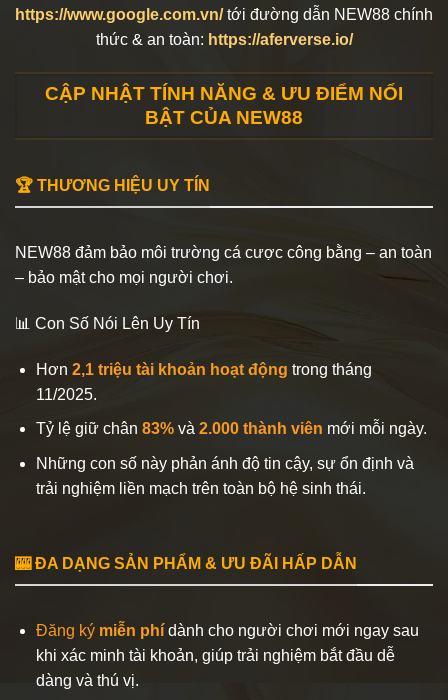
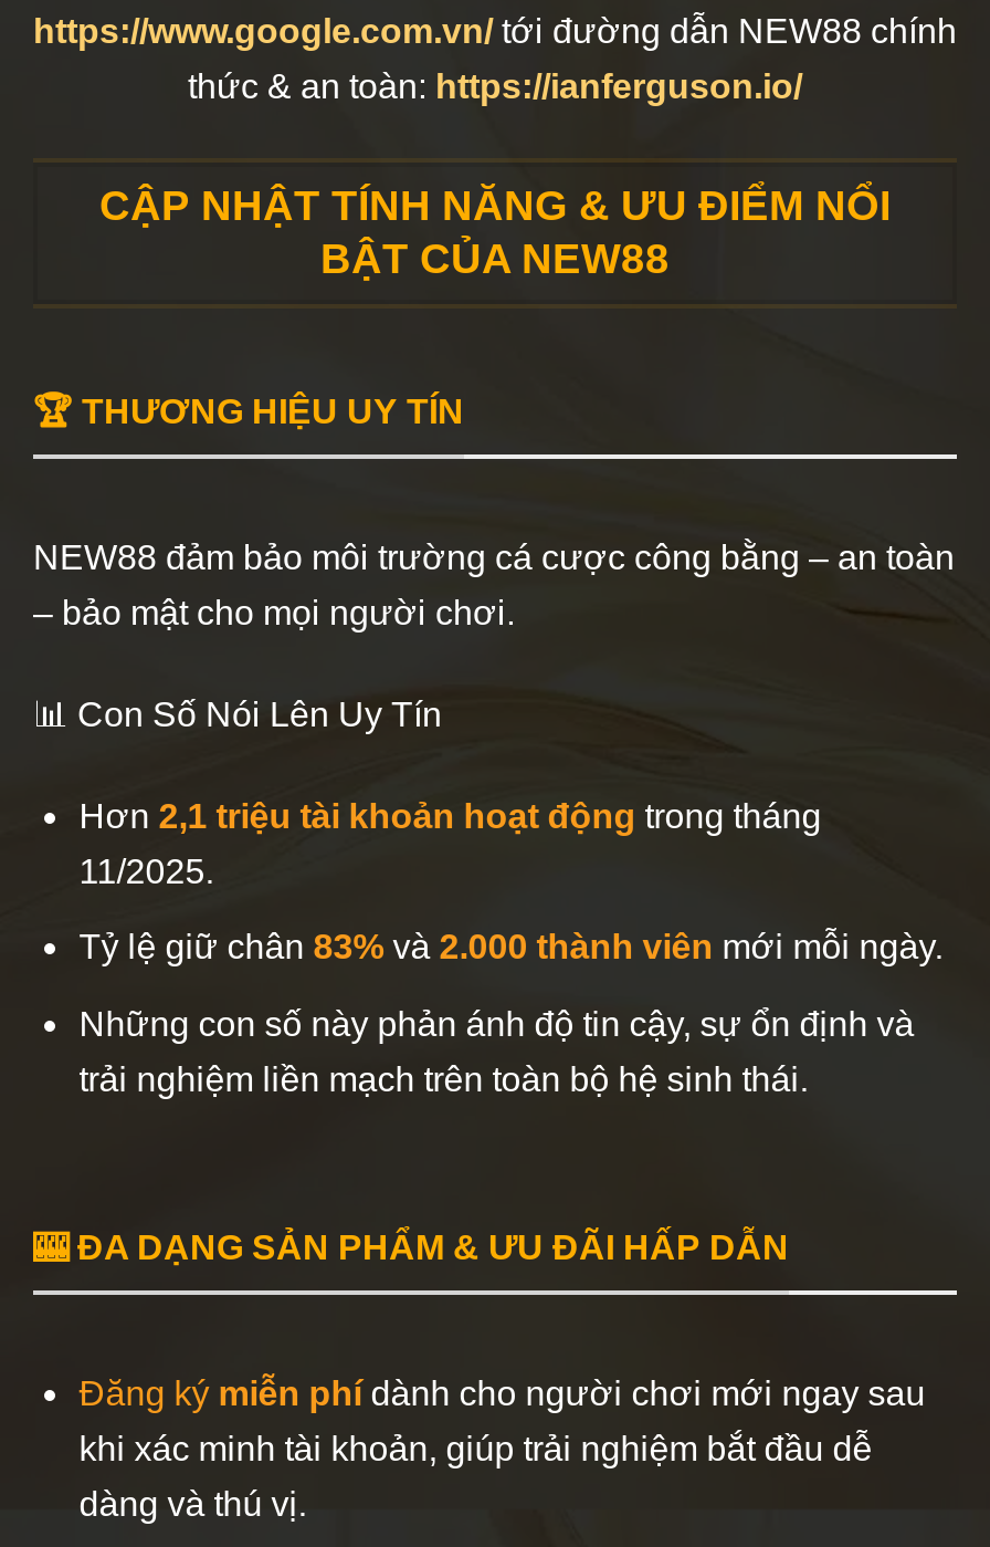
[95,30,352,47] thức & an toàn: https://aferverse.io/ -> [188,66,802,104] thức & an toàn: https://ianferguson.io/

